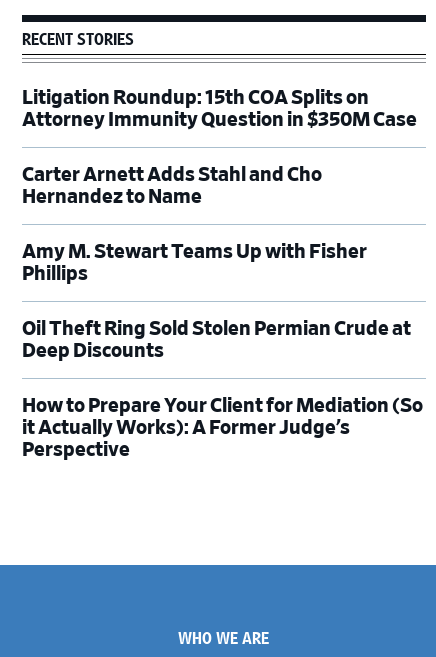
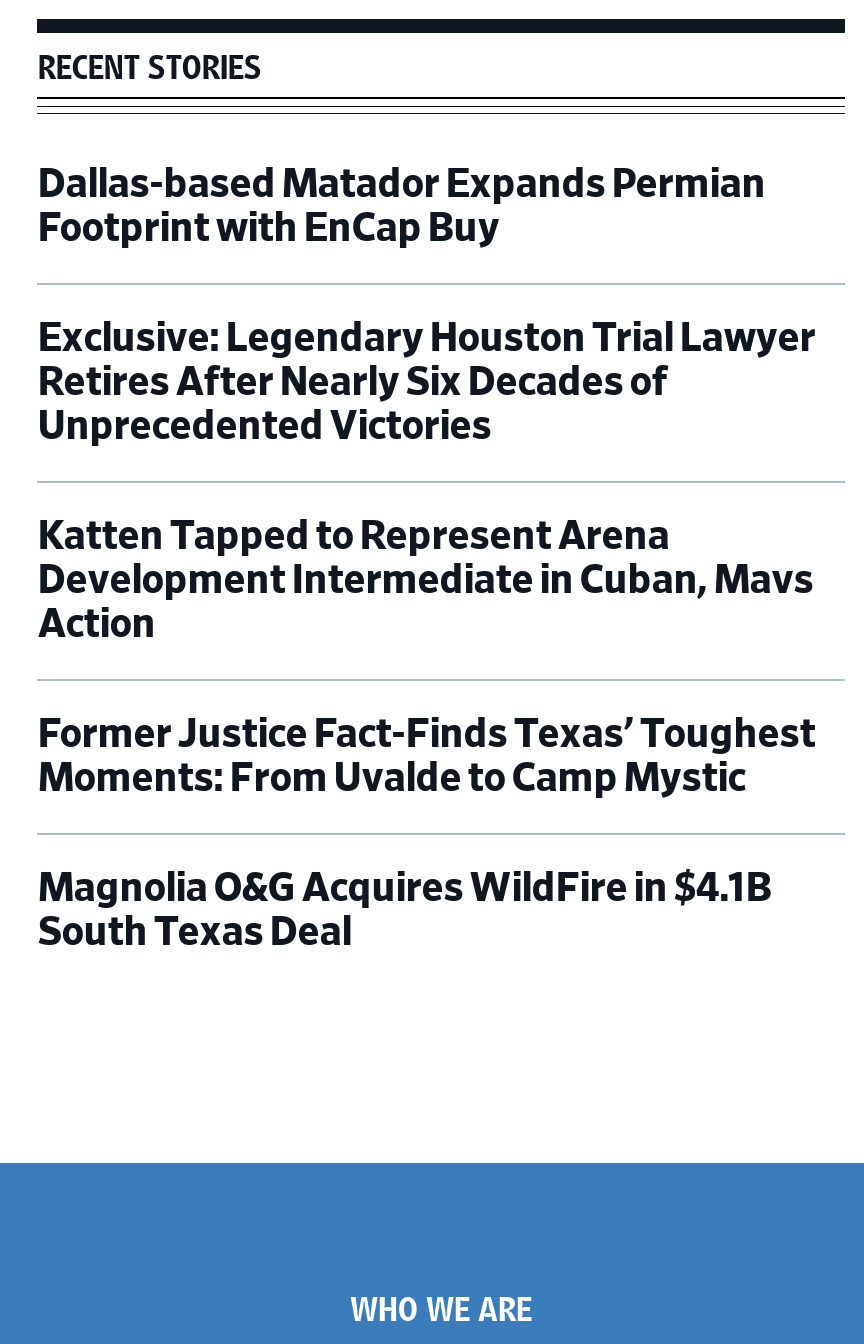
[22,88,417,130] Litigation Roundup: 15th COA Splits on | Attorney Immunity Question in $350M Case -> [38,164,766,248] Dallas-based Matador Expands Permian | Footprint with EnCap Buy
[22,165,322,207] Carter Arnett Adds Stahl and Cho | Hernandez to Name -> [38,318,816,446] Exclusive: Legendary Houston Trial Lawyer | Retires After Nearly Six Decades of | Unprecedented Victories
[22,242,367,284] Amy M. Stewart Teams Up with Fisher | Phillips -> [38,516,814,644] Katten Tapped to Represent Arena | Development Intermediate in Cuban, Mavs | Action
[22,319,411,361] Oil Theft Ring Sold Stolen Permian Crude at | Deep Discounts -> [38,714,816,798] Former Justice Fact-Finds Texas’ Toughest | Moments: From Uvalde to Camp Mystic
[22,396,423,460] How to Prepare Your Client for Mediation (So | it Actually Works): A Former Judge’s | Perspective -> [38,868,772,952] Magnolia O&G Acquires WildFire in $4.1B | South Texas Deal

